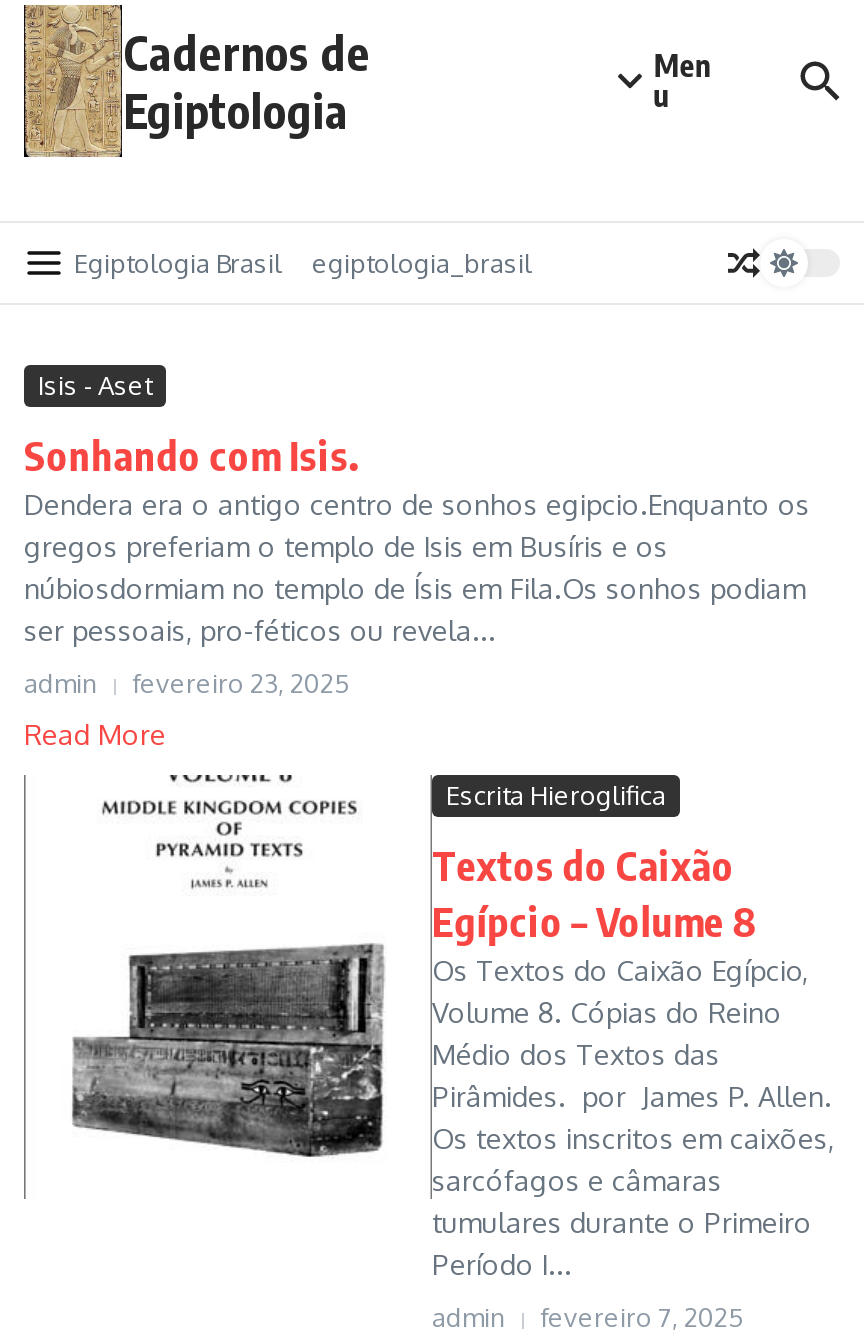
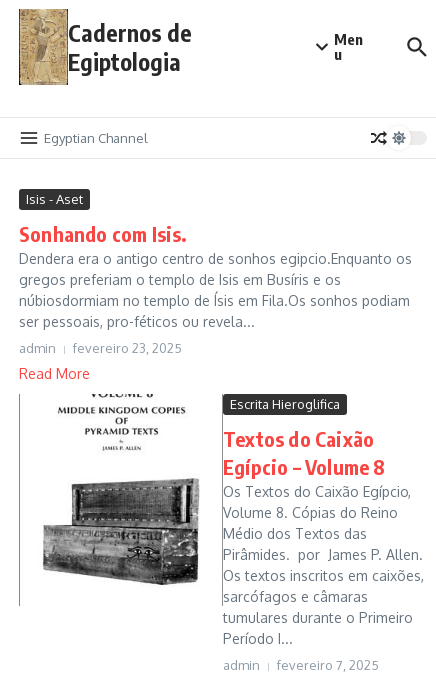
[74,246,532,278] Egiptologia Brasil | egiptologia_brasil -> [44,129,148,145] Egyptian Channel

